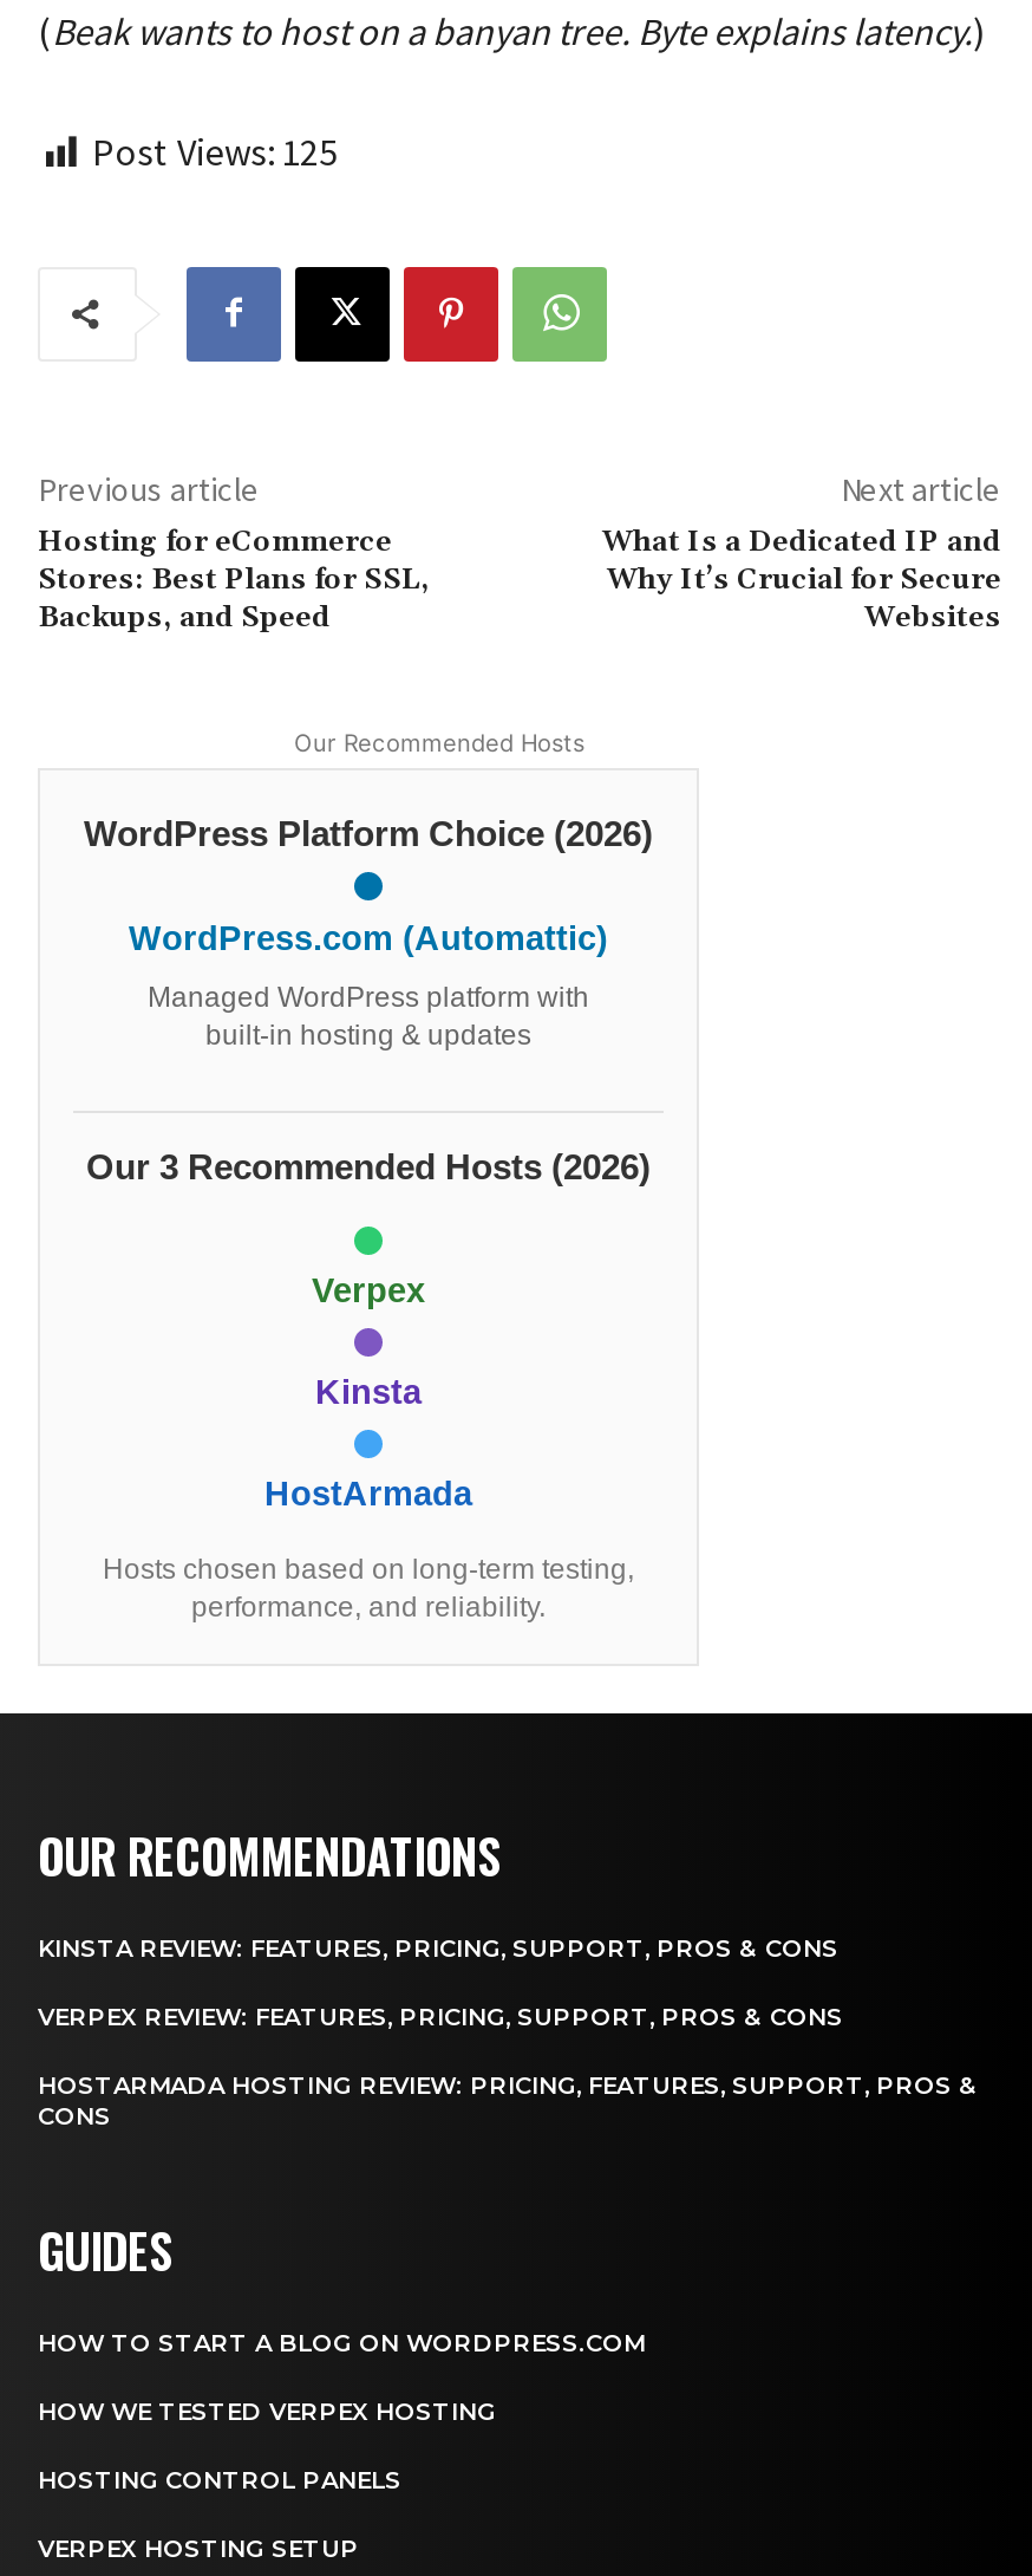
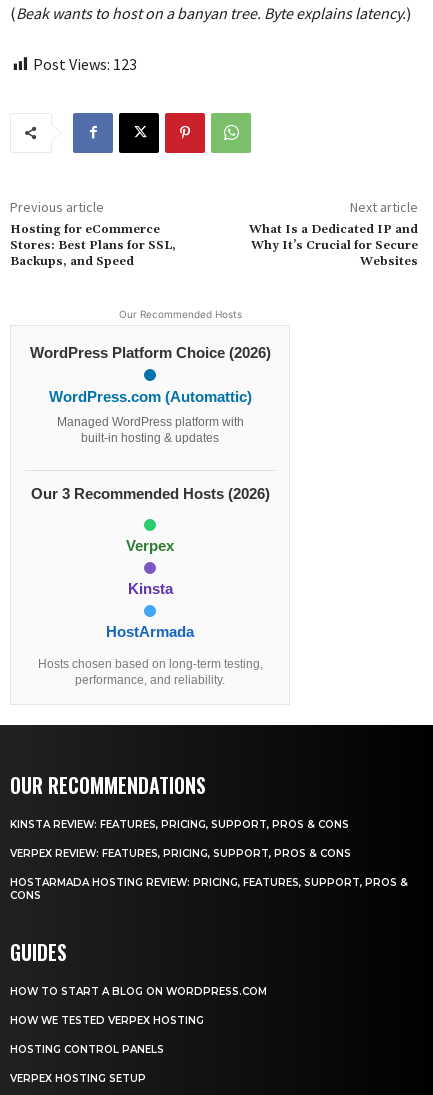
[92,127,338,174] Post Views: 125 -> [33,54,137,74] Post Views: 123

